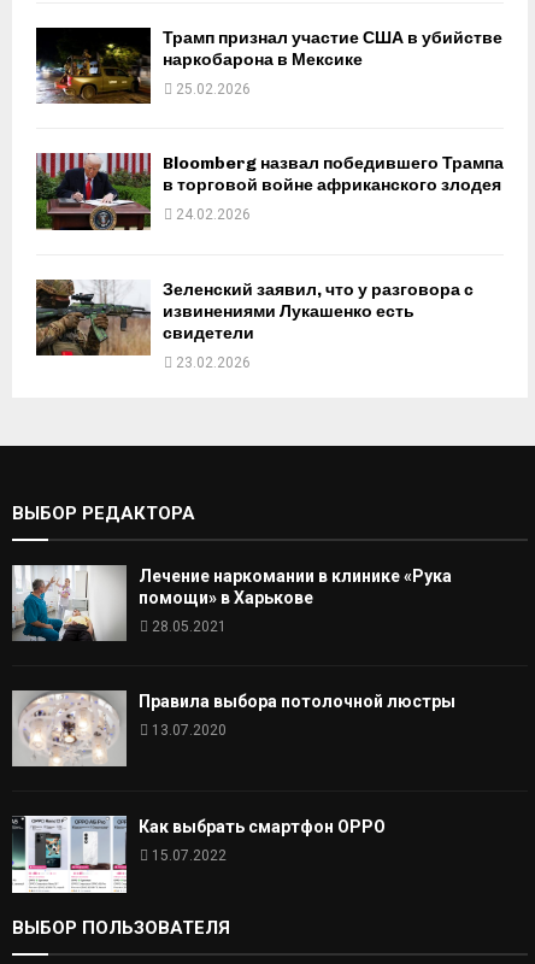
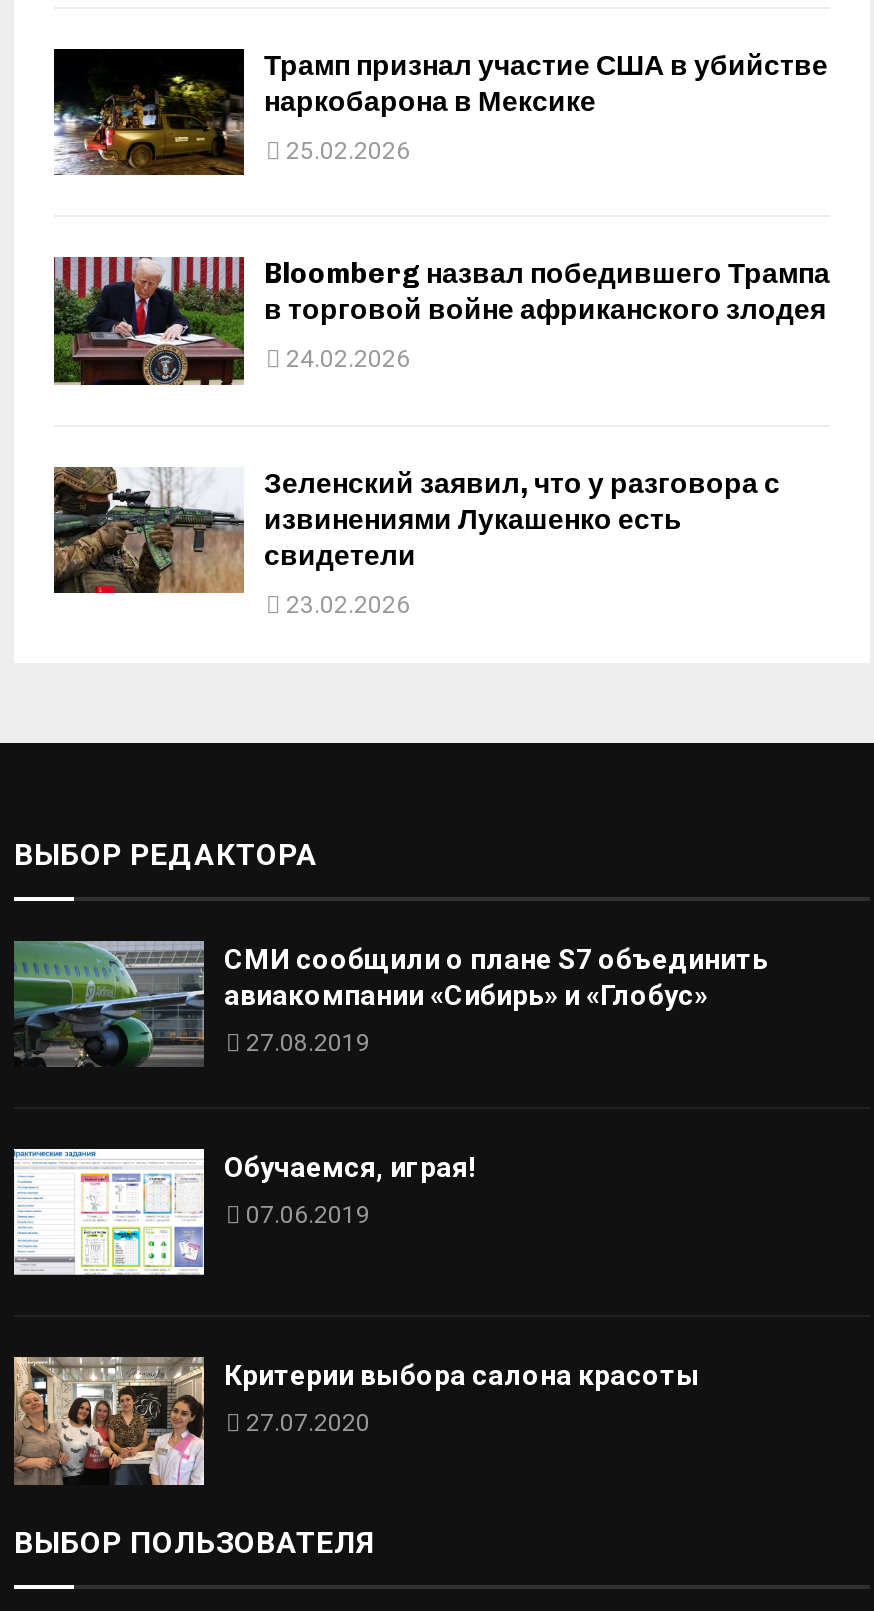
[11,565,452,642] [image] | Лечение наркомании в клинике «Рука | помощи» в Харькове -> [14,941,768,1067] [image] | СМИ сообщили о плане S7 объединить | авиакомпании «Сибирь» и «Глобус»
[152,618,227,635] 28.05.2021 -> [246,1029,370,1057] 27.08.2019
[12,690,455,766] [image] | Правила выбора потолочной люстры -> [16,1149,476,1273] [image] | Обучаемся, играя!
[152,722,227,739] 13.07.2020 -> [246,1201,370,1229] 07.06.2019
[11,815,386,894] [image] | Как выбрать смартфон OPPO -> [12,1355,700,1487] [image] | Критерии выбора салона красоты
[152,848,227,864] 15.07.2022 -> [246,1410,370,1438] 27.07.2020

